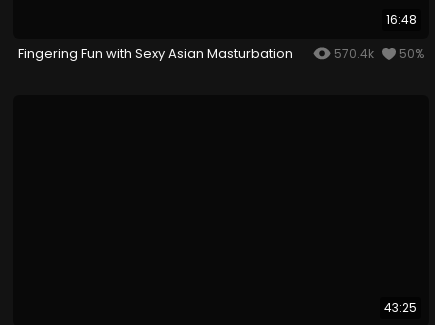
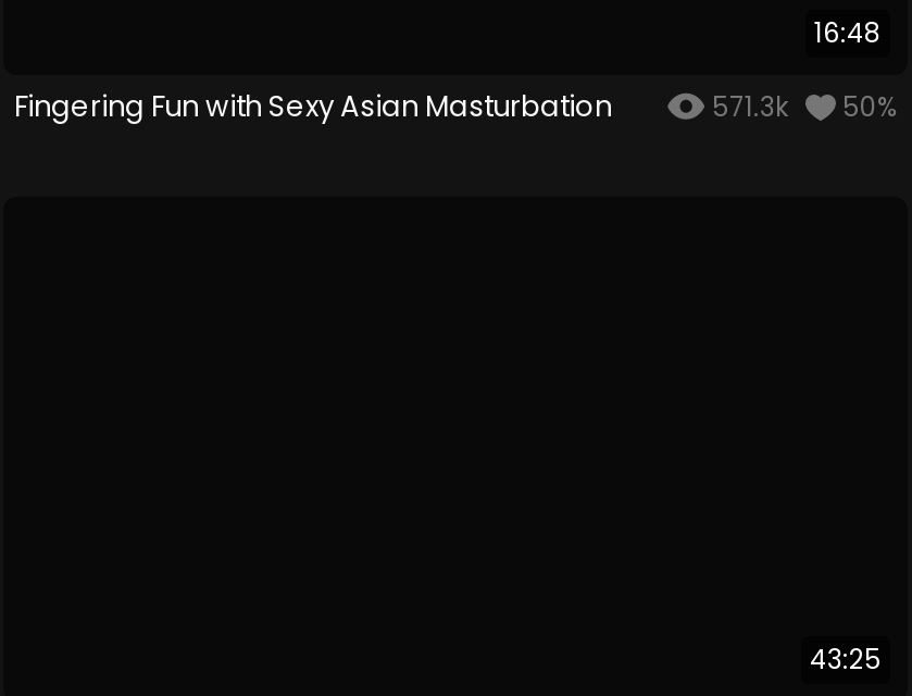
[331,45,424,62] 570.4k 50% -> [705,88,897,125] 571.3k 50%

